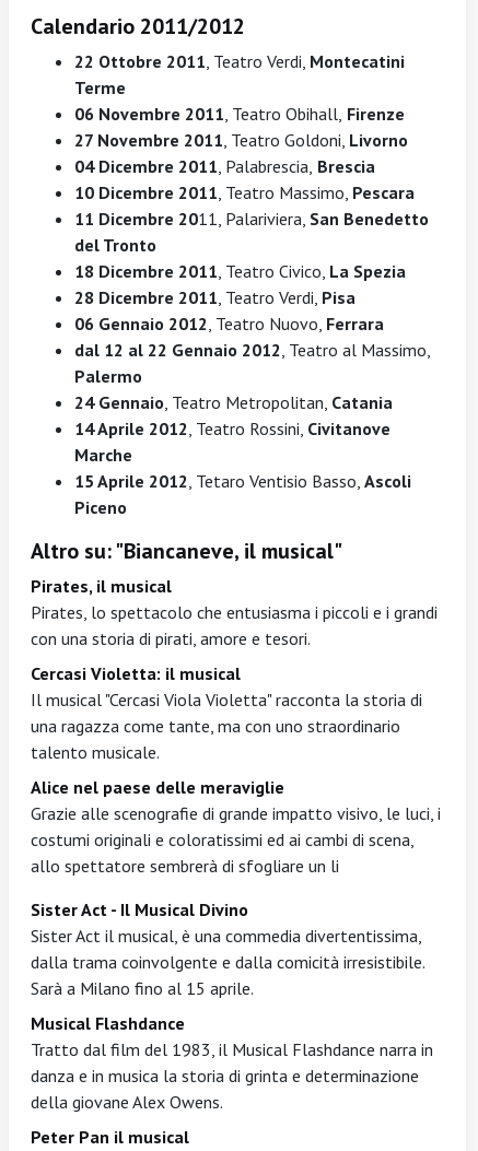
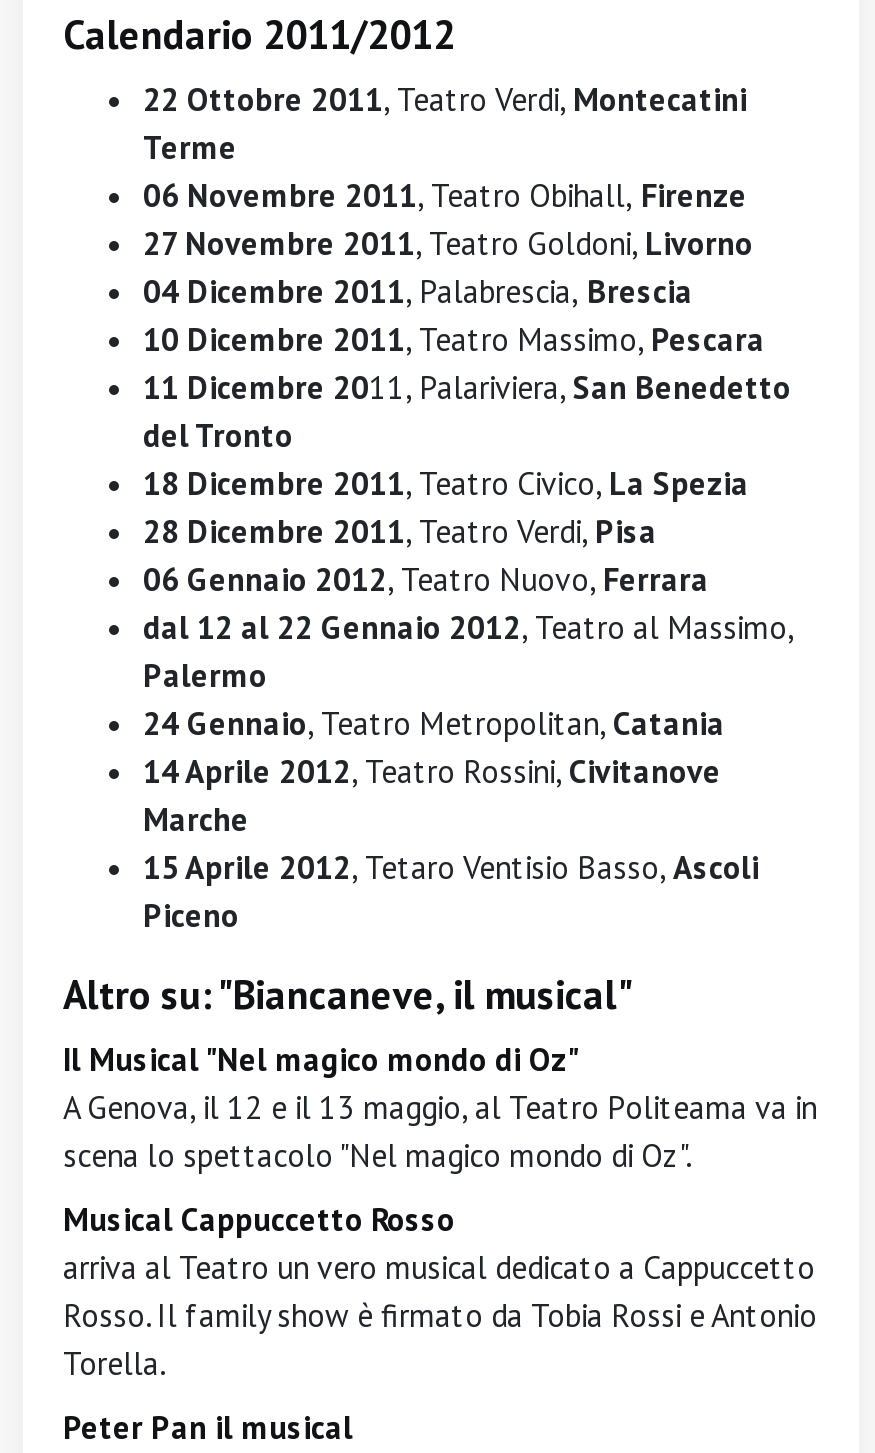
[31,575,441,1113] Pirates, il musical | Pirates, lo spettacolo che entusiasma i piccoli e i grandi | con una storia di pirati, amore e tesori. | Cercasi Violetta: il musical | Il musical "Cercasi Viola Violetta" racconta la storia di | una ragazza come tante, ma con uno straordinario | talento musicale. | Alice nel paese delle meraviglie | Grazie alle scenografie di grande impatto visivo, le luci, i | costumi originali e coloratissimi ed ai cambi di scena, | allo spettatore sembrerà di sfogliare un li | Sister Act - Il Musical Divino | Sister Act il musical, è una commedia divertentissima, | dalla trama coinvolgente e dalla comicità irresistibile. | Sarà a Milano fino al 15 aprile. | Musical Flashdance | Tratto dal film del 1983, il Musical Flashdance narra in | danza e in musica la storia di grinta e determinazione | della giovane Alex Owens. -> [63,1039,817,1383] Il Musical "Nel magico mondo di Oz" | A Genova, il 12 e il 13 maggio, al Teatro Politeama va in | scena lo spettacolo "Nel magico mondo di Oz". | Musical Cappuccetto Rosso | arriva al Teatro un vero musical dedicato a Cappuccetto | Rosso. Il family show è firmato da Tobia Rossi e Antonio | Torella.

